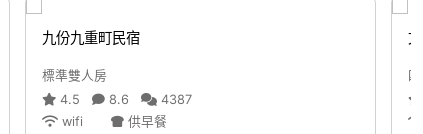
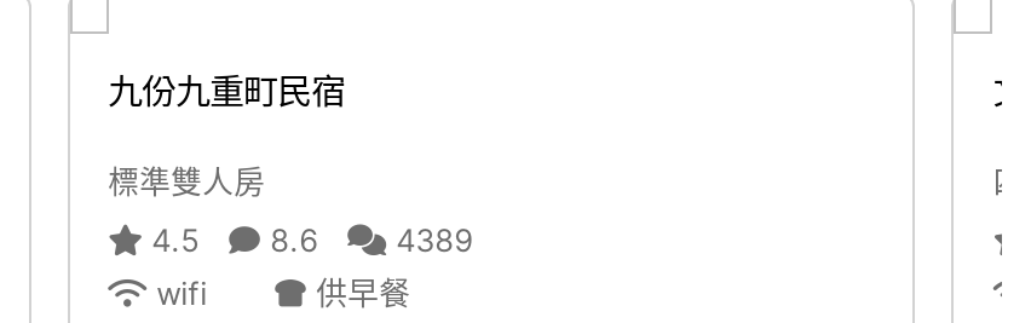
[56,92,192,107] 4.5 8.6 4387 -> [142,222,473,259] 4.5 8.6 4389

